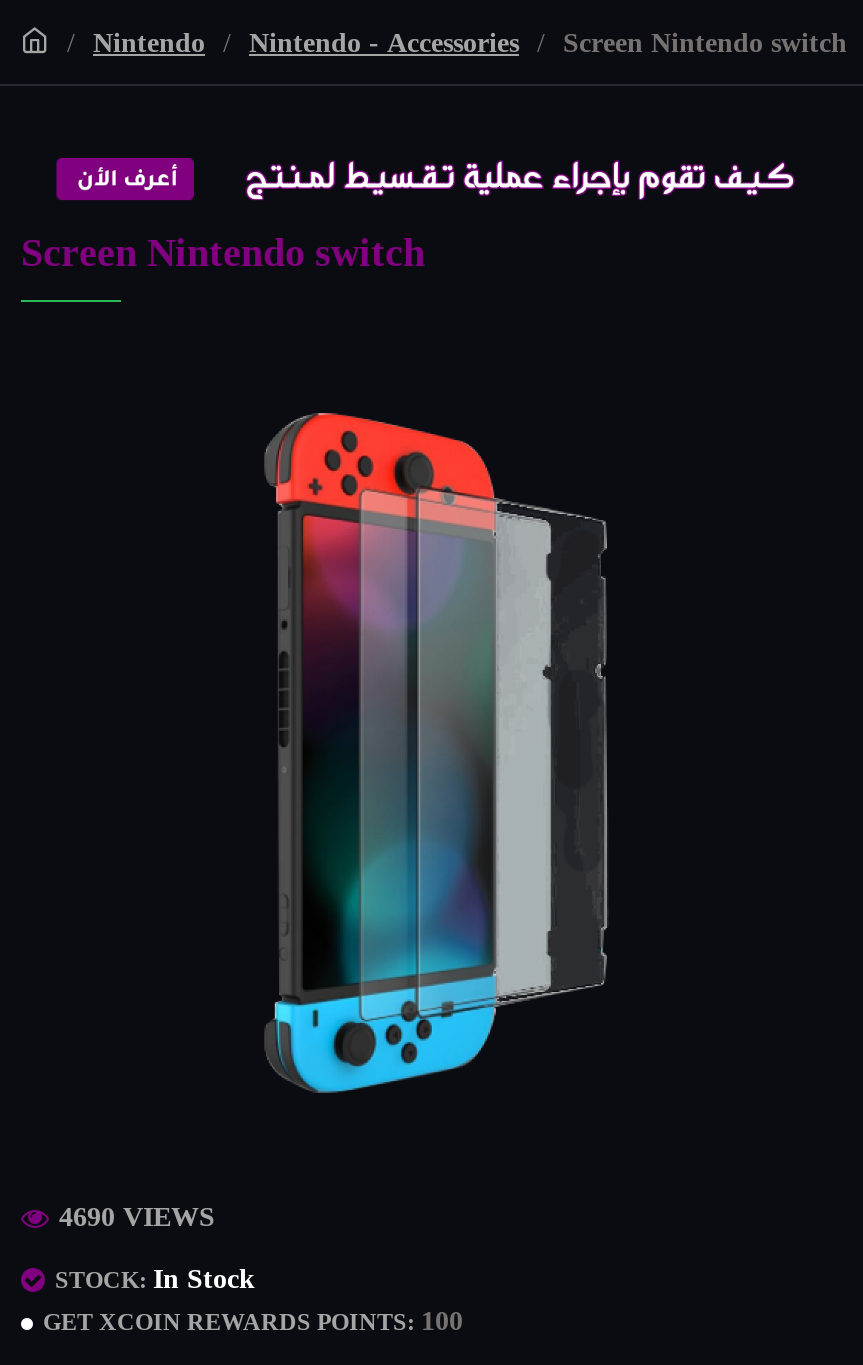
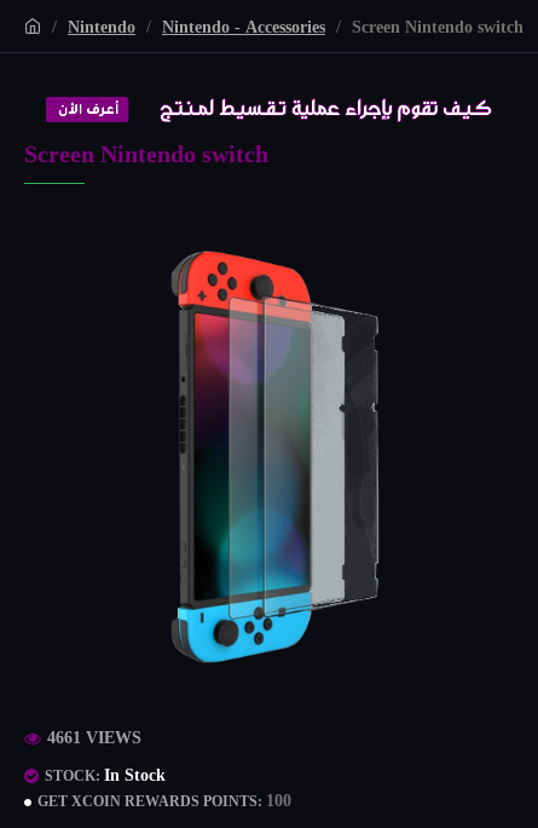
[59,1194,215,1244] 4690 VIEWS -> [47,724,141,754] 4661 VIEWS

